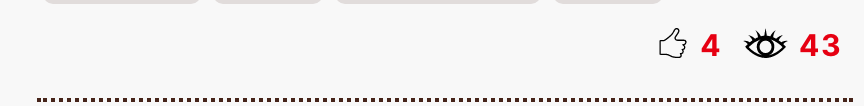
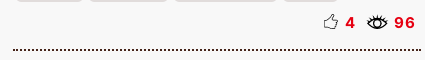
[799,26,843,64] 43 -> [394,13,416,32] 96

